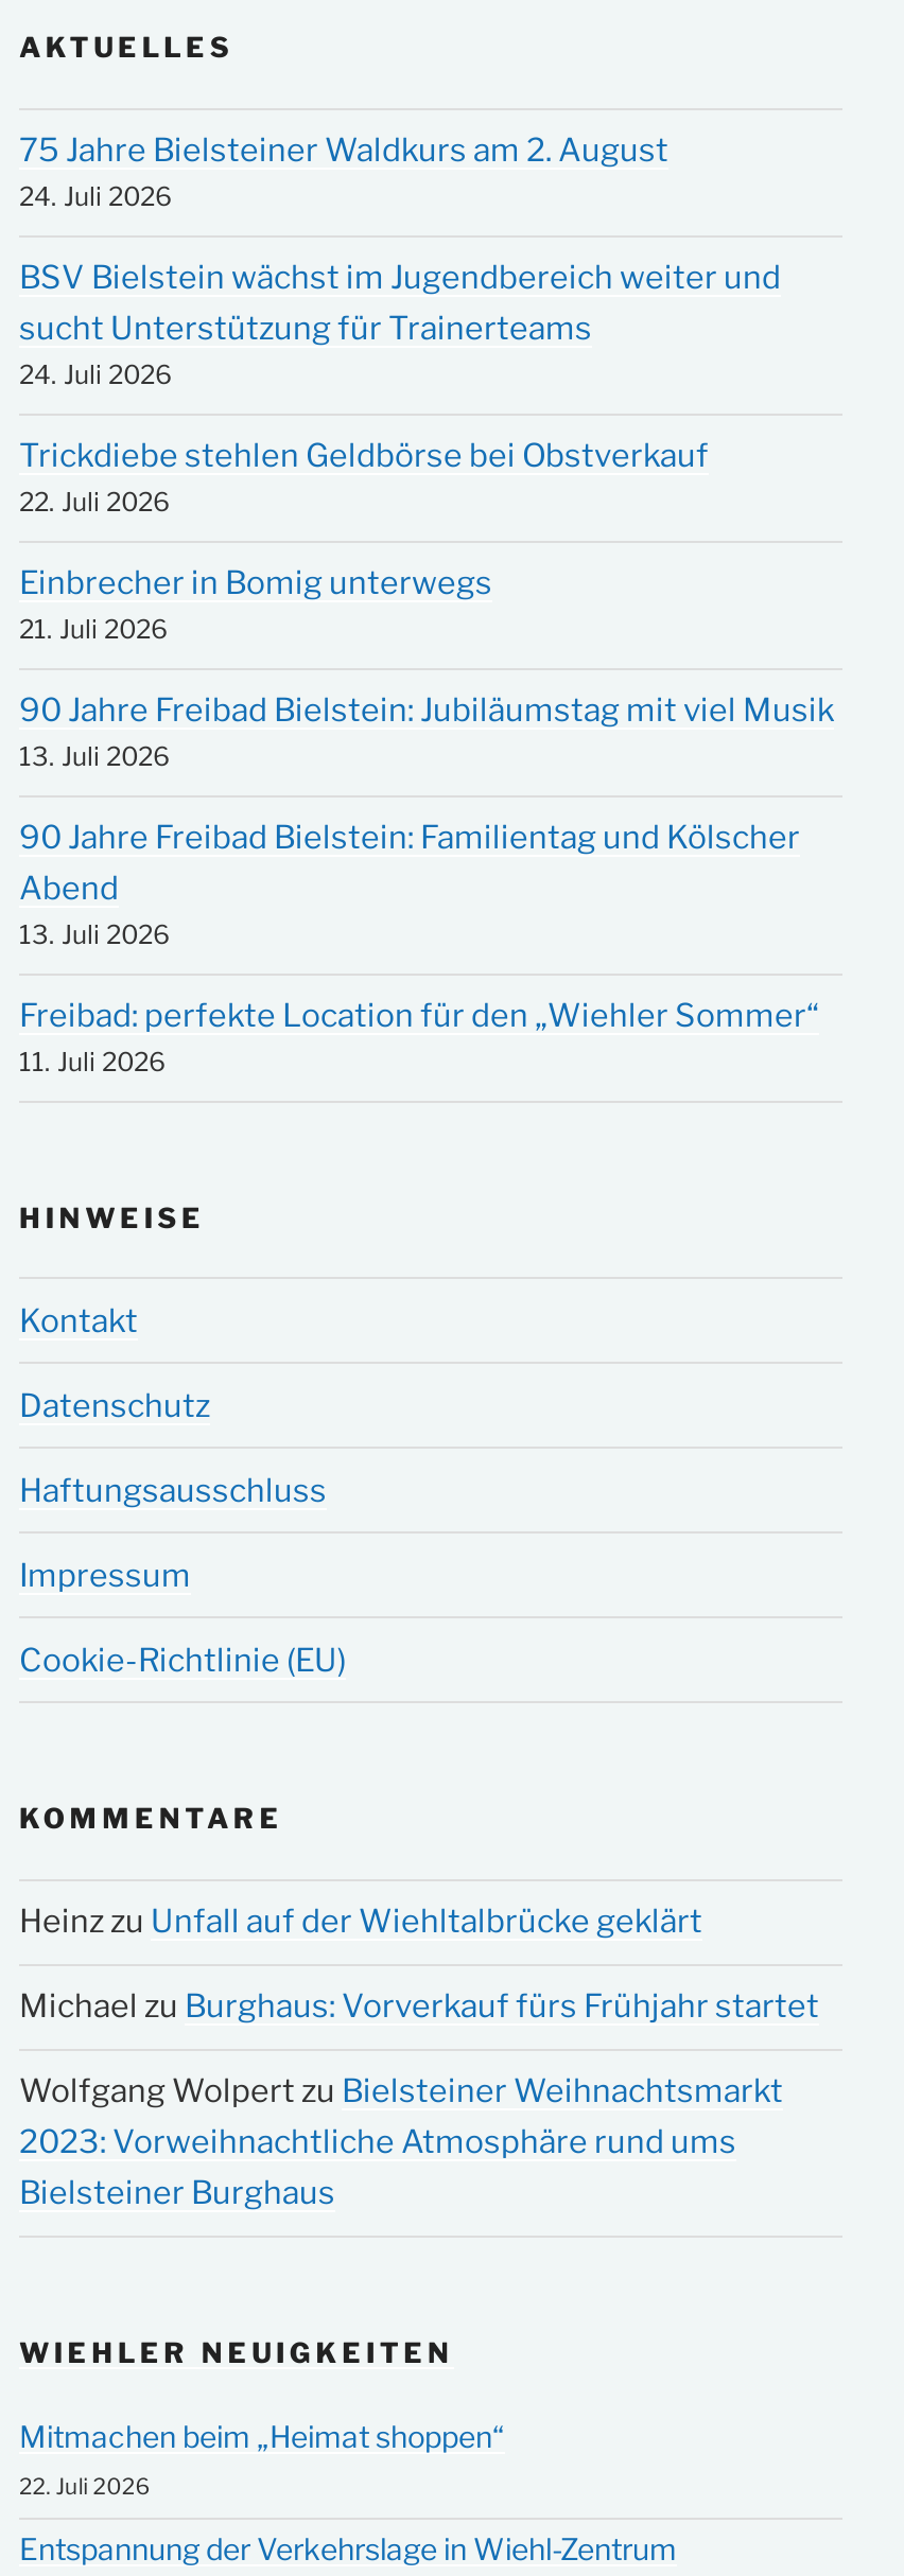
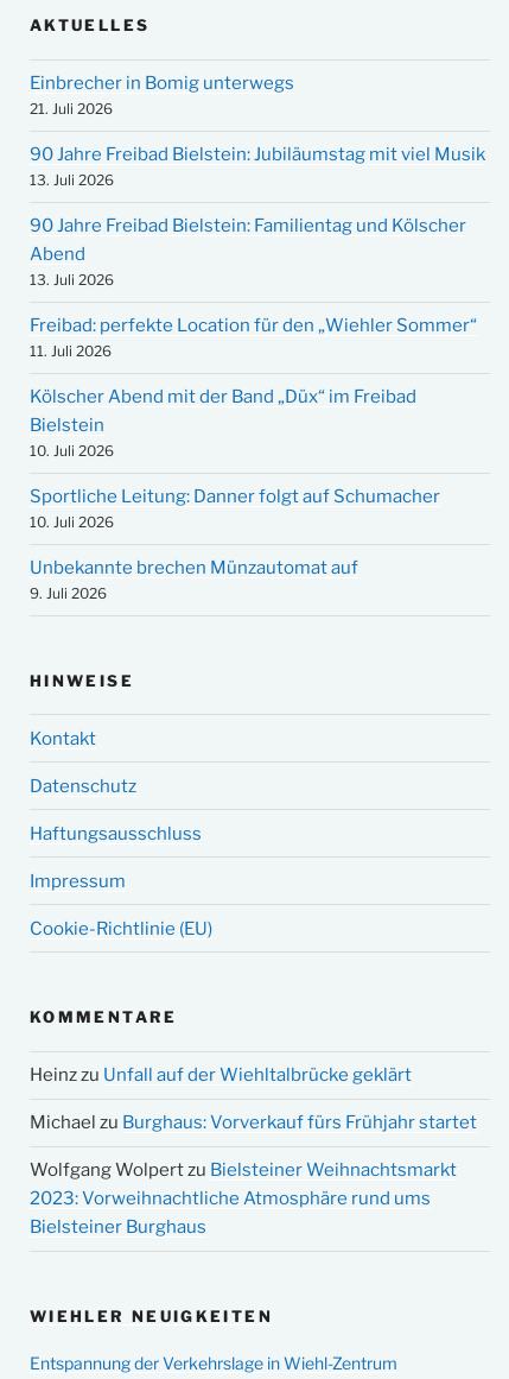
[19,132,781,518] 75 Jahre Bielsteiner Waldkurs am 2. August | 24. Juli 2026 | BSV Bielstein wächst im Jugendbereich weiter und | sucht Unterstützung für Trainerteams | 24. Juli 2026 | Trickdiebe stehlen Geldbörse bei Obstverkauf | 22. Juli 2026 -> none
moved [19,565,834,1078] -> [30,73,485,360]: Einbrecher in Bomig unterwegs | 21. Juli 2026 | 90 Jahre Freibad Bielstein: Jubiläumstag mit viel Musik | ... | Freibad: perfekte Location für den „Wiehler Sommer“ | 11. Juli 2026
none -> [30,386,440,603] Kölscher Abend mit der Band „Düx“ im Freibad | Bielstein | 10. Juli 2026 | Sportliche Leitung: Danner folgt auf Schumacher | 10. Juli 2026 | Unbekannte brechen Münzautomat auf | 9. Juli 2026
[19,2419,505,2500] Mitmachen beim „Heimat shoppen“ | 22. Juli 2026 -> none

